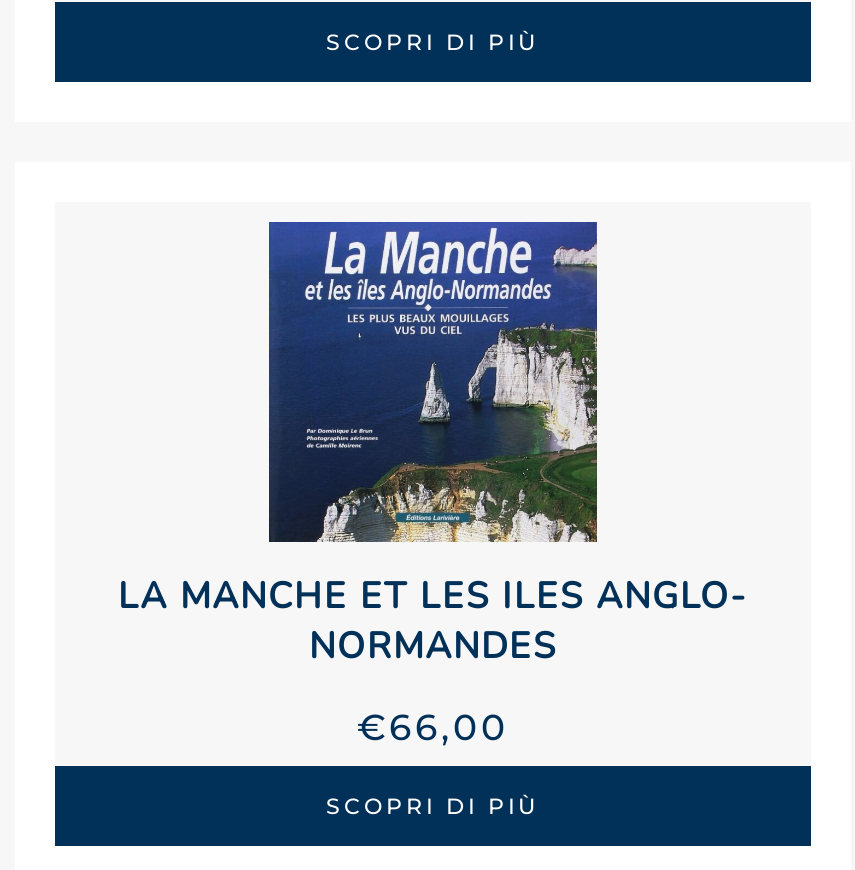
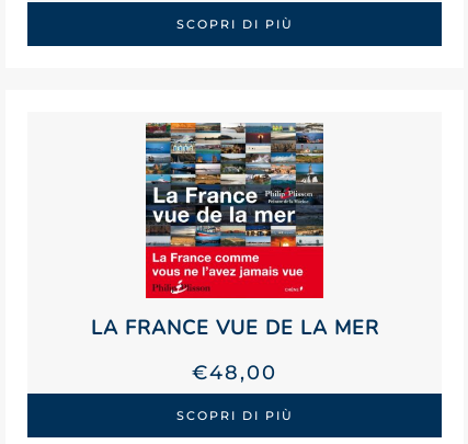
[118,220,748,669] [image] | LA MANCHE ET LES ILES ANGLO- | NORMANDES -> [90,122,379,341] [image] | LA FRANCE VUE DE LA MER
[357,705,509,749] €66,00 -> [192,360,277,384] €48,00

